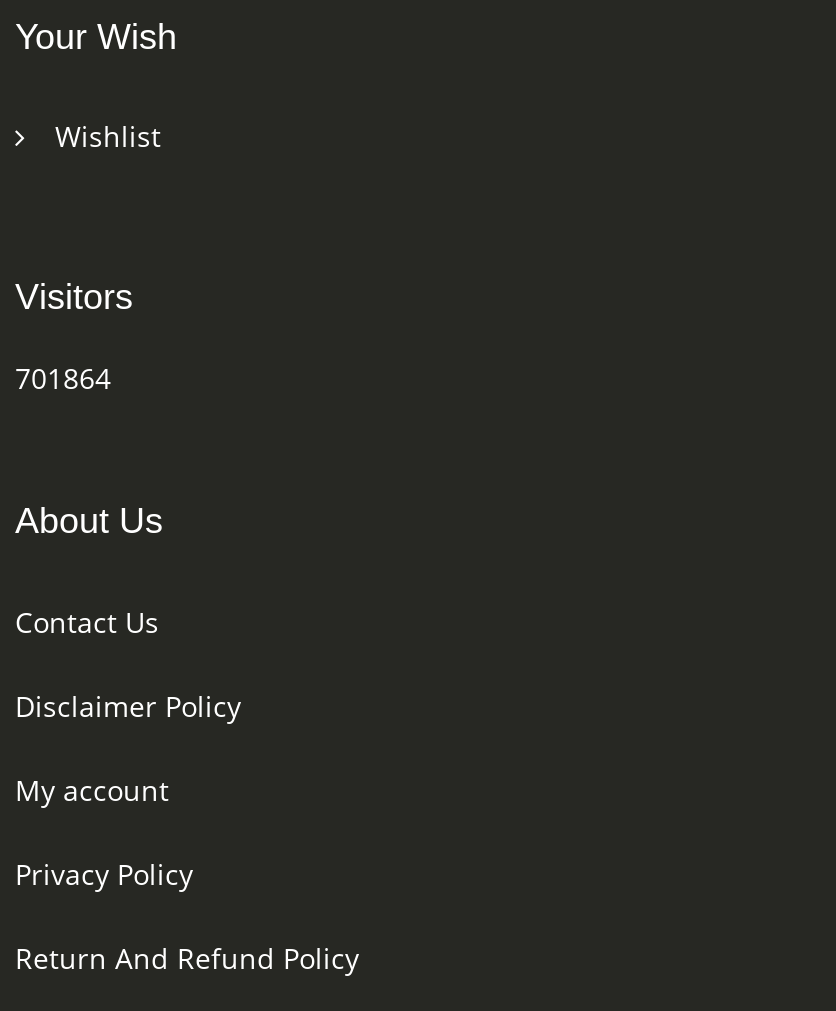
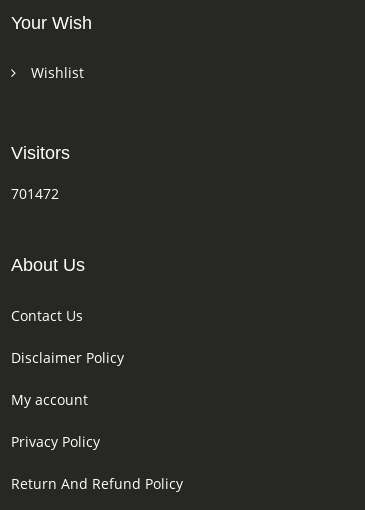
[15,360,111,398] 701864 -> [11,184,59,203] 701472

